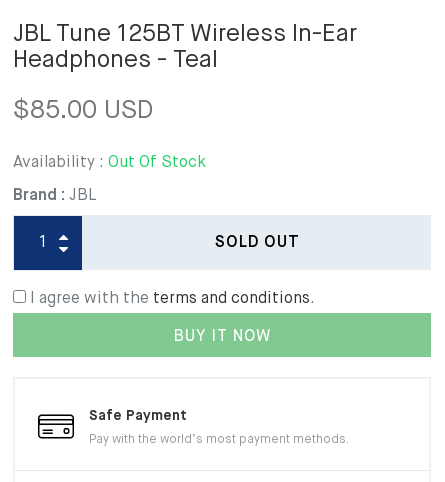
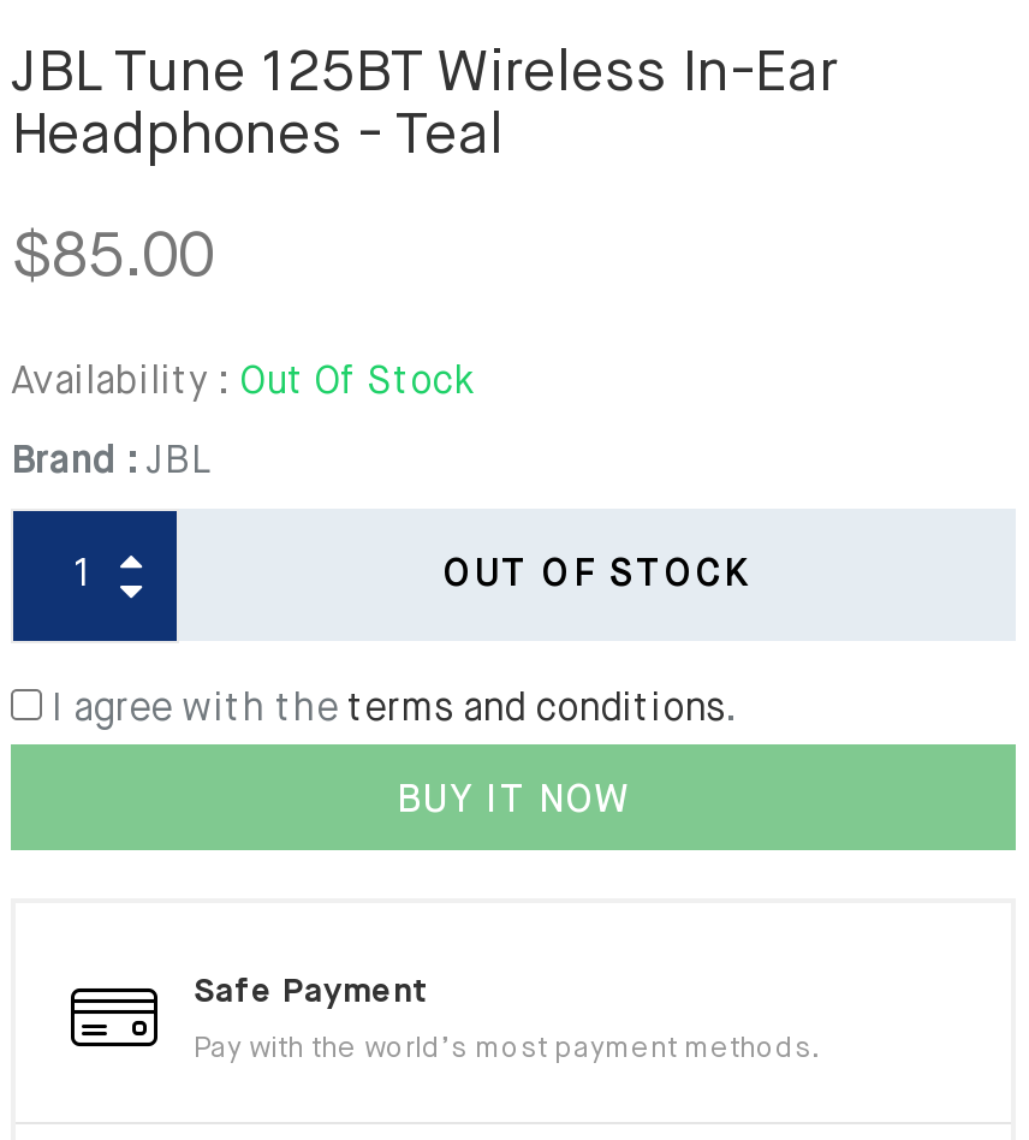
[13,98,153,124] $85.00 USD -> [11,227,213,289] $85.00
[214,235,299,251] SOLD OUT -> [444,556,751,595] OUT OF STOCK

